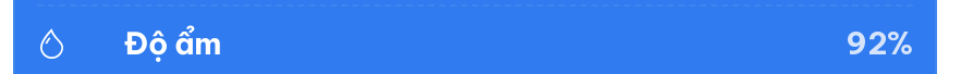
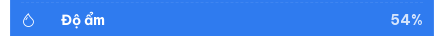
[846,24,913,63] 92% -> [390,11,423,29] 54%

